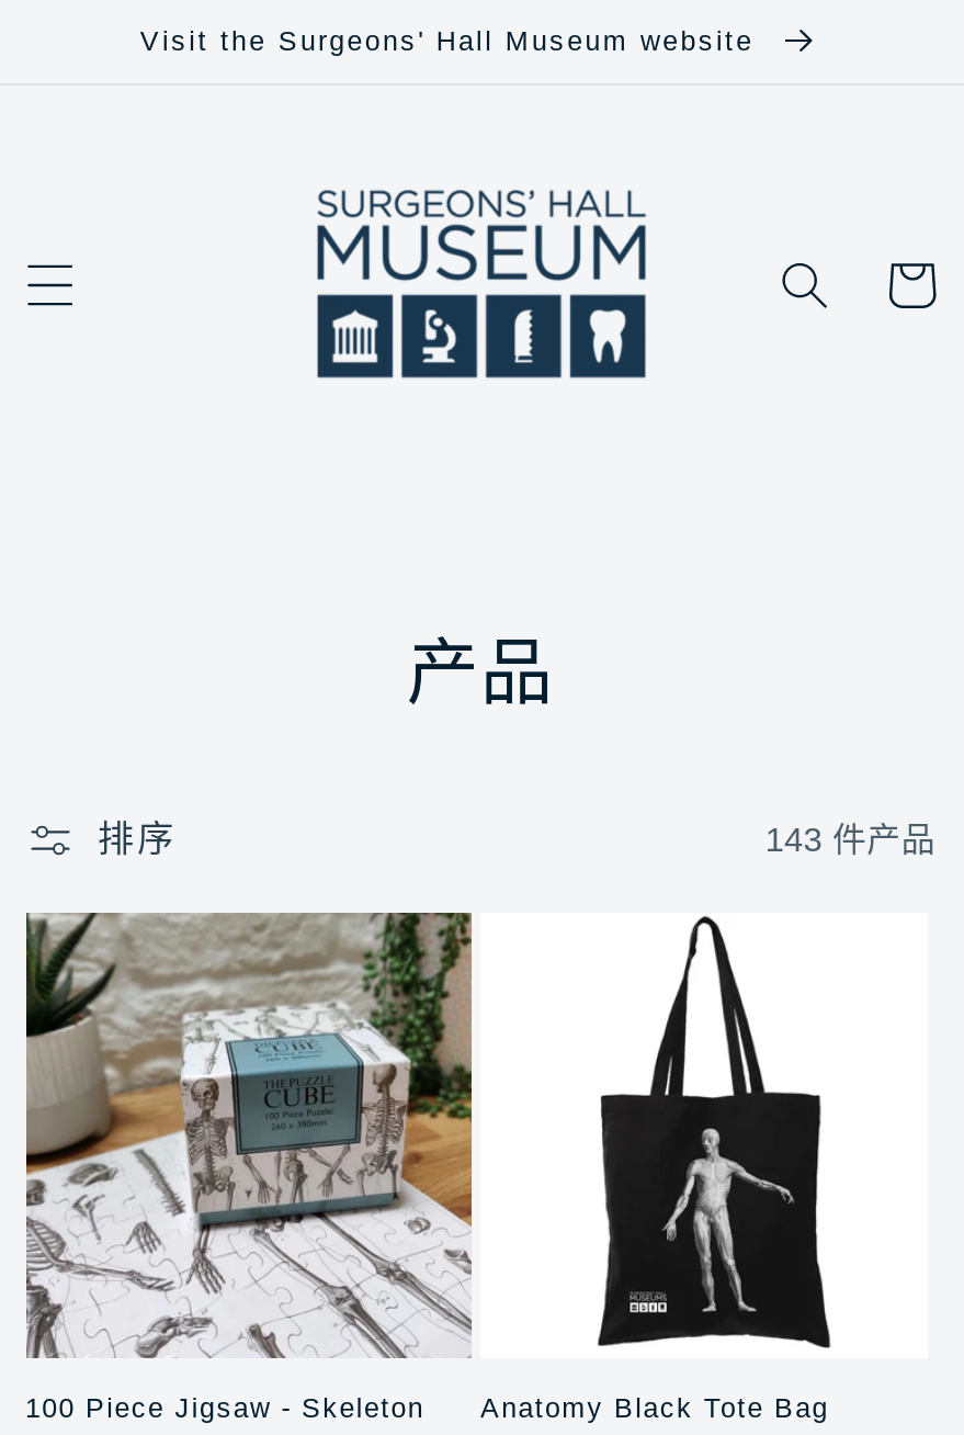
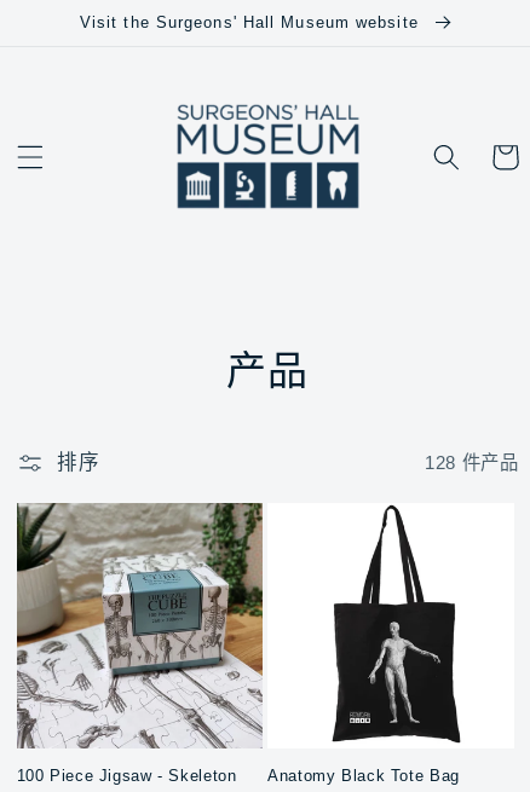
[765,820,935,858] 143 件产品 -> [425,452,519,473] 128 件产品

